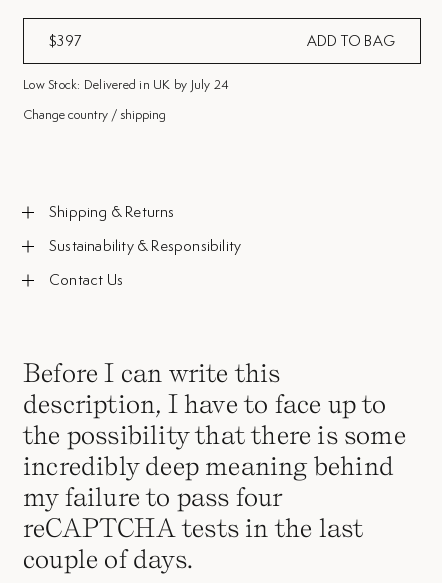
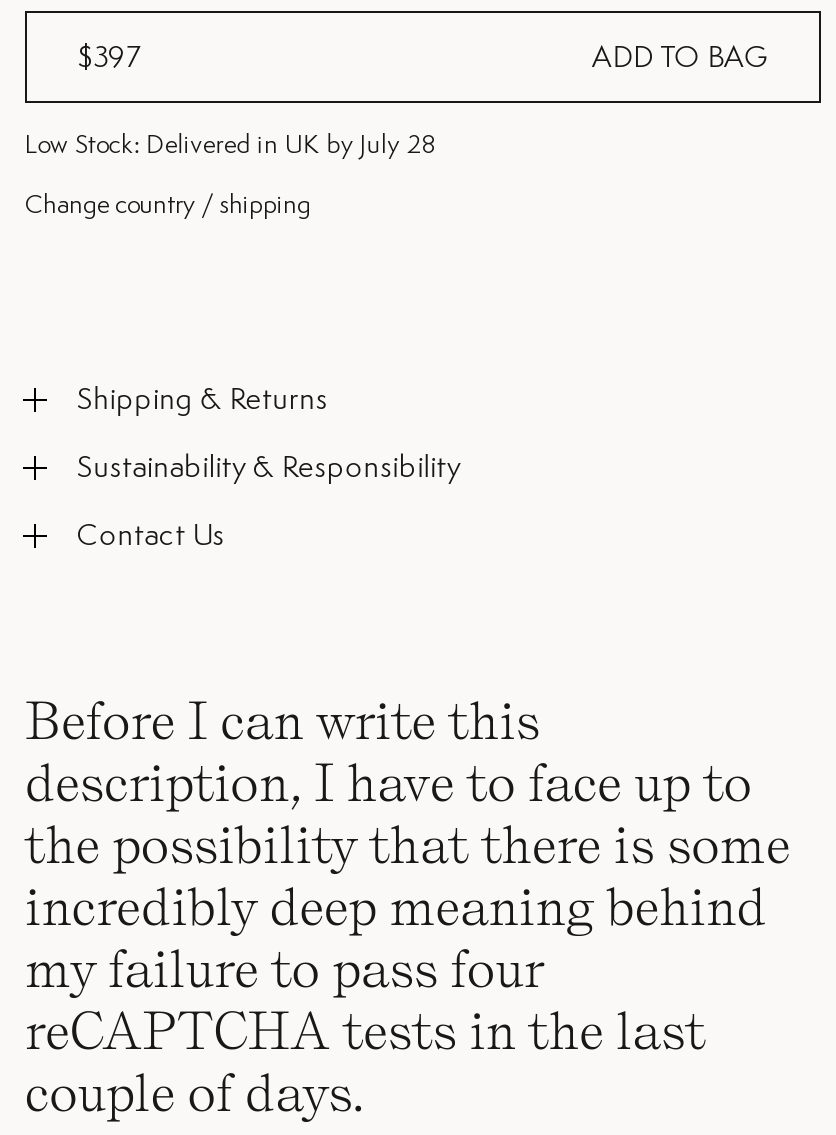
[23,76,229,93] Low Stock: Delivered in UK by July 24 -> [25,127,437,161] Low Stock: Delivered in UK by July 28

